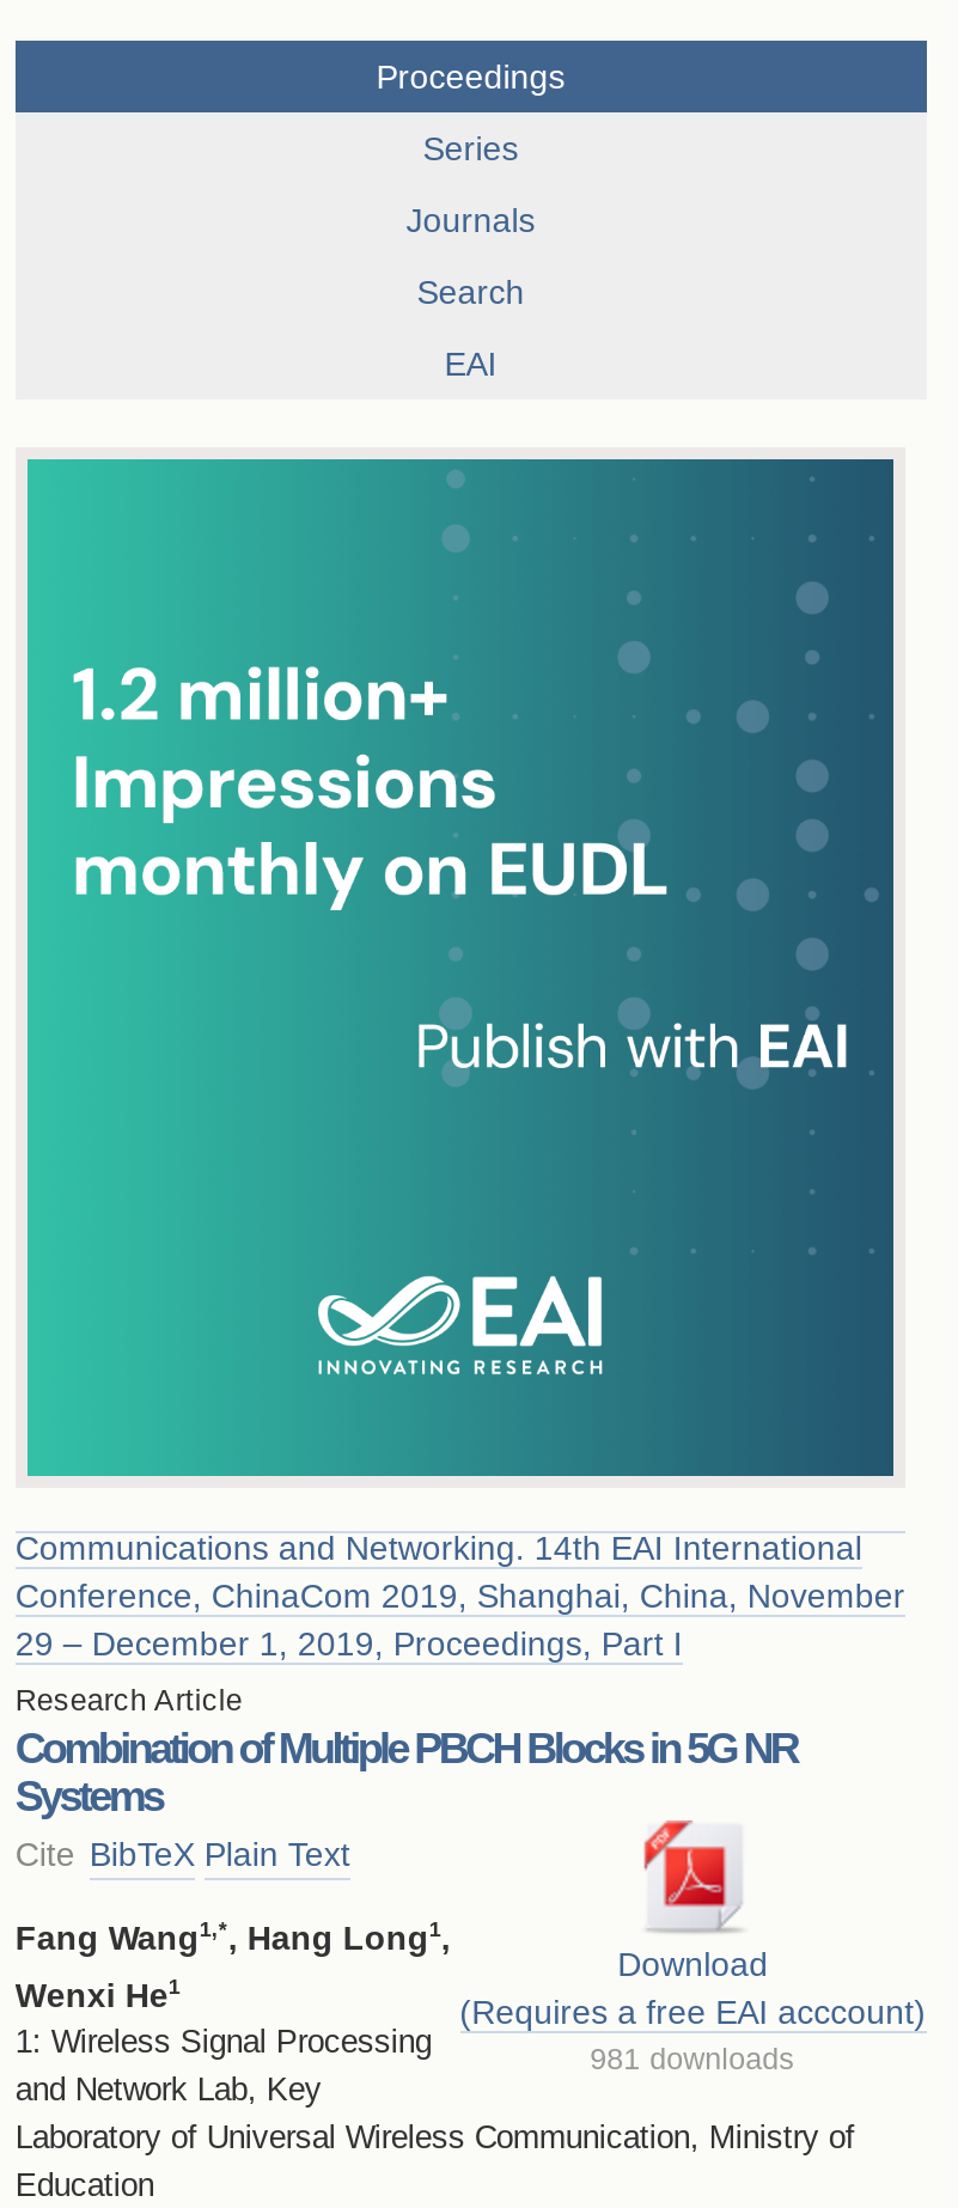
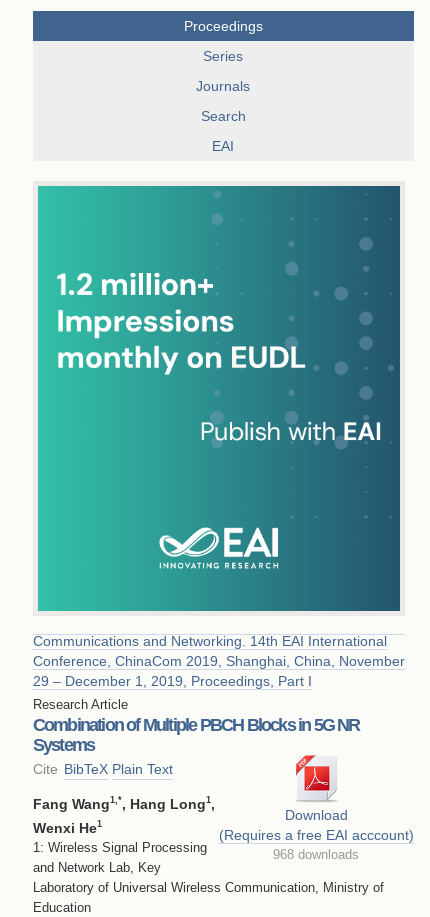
[590,2042,796,2076] 981 downloads -> [273,848,359,862] 968 downloads

